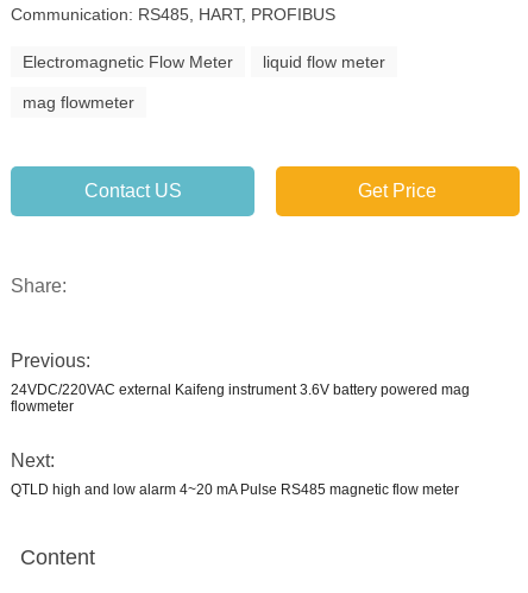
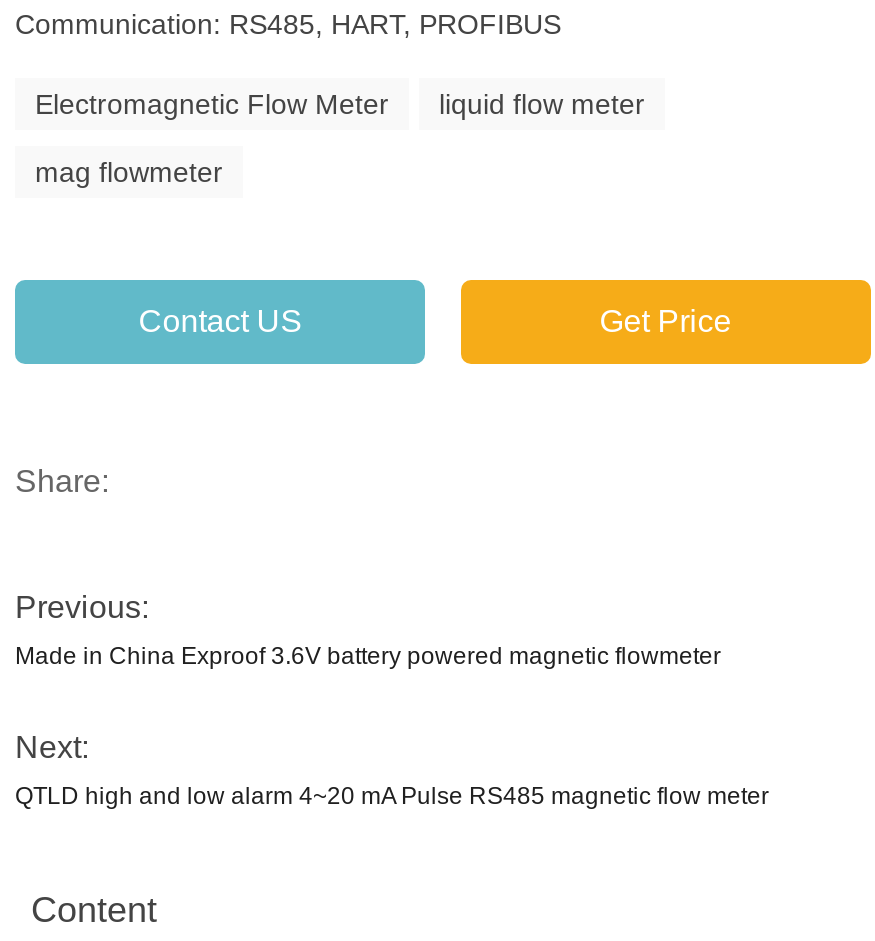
[11,381,470,415] 24VDC/220VAC external Kaifeng instrument 3.6V battery powered mag | flowmeter -> [15,642,721,670] Made in China Exproof 3.6V battery powered magnetic flowmeter

